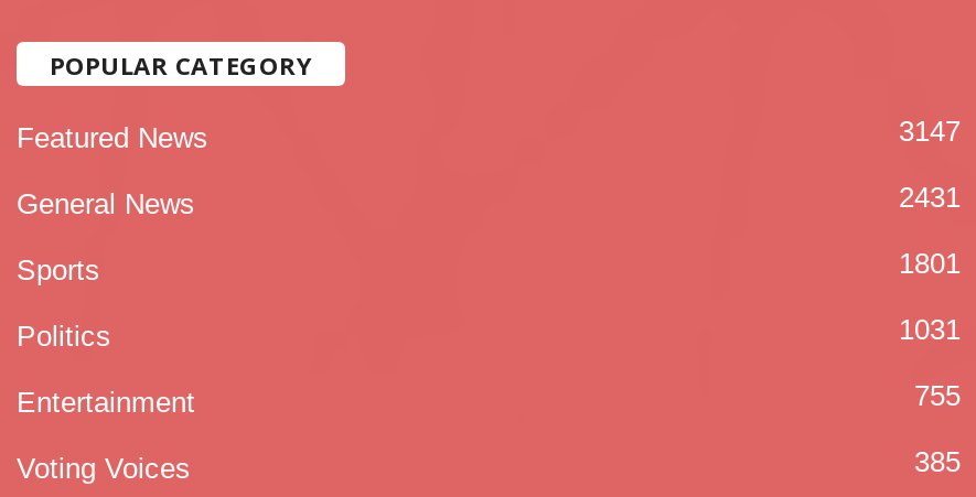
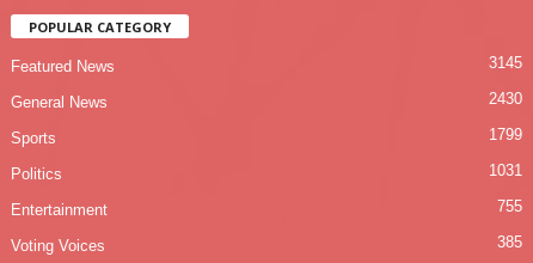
[899,114,961,147] 3147 -> [489,54,522,72] 3145
[899,180,961,213] 2431 -> [489,90,522,108] 2430
[899,246,961,279] 1801 -> [489,126,522,144] 1799

